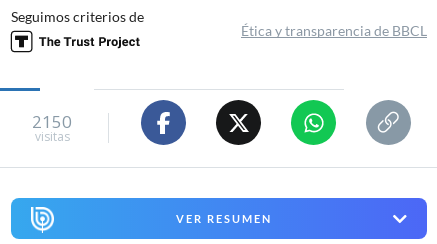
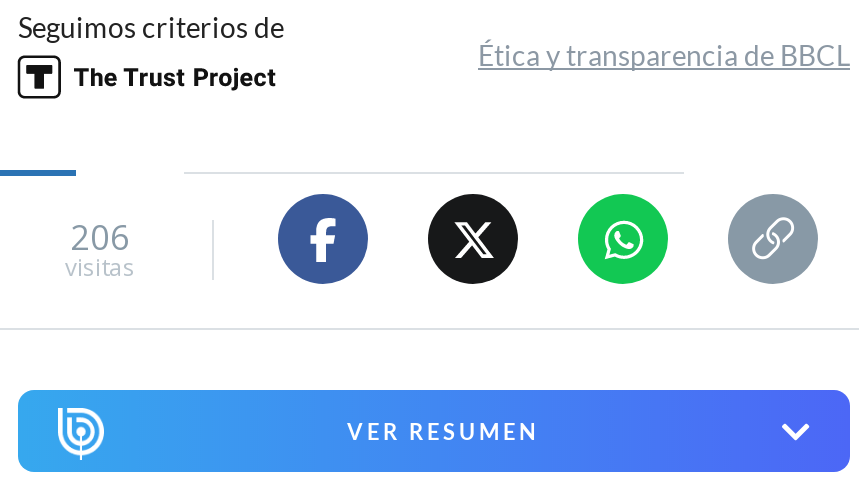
[32,110,72,133] 2150 -> [70,214,130,260] 206

